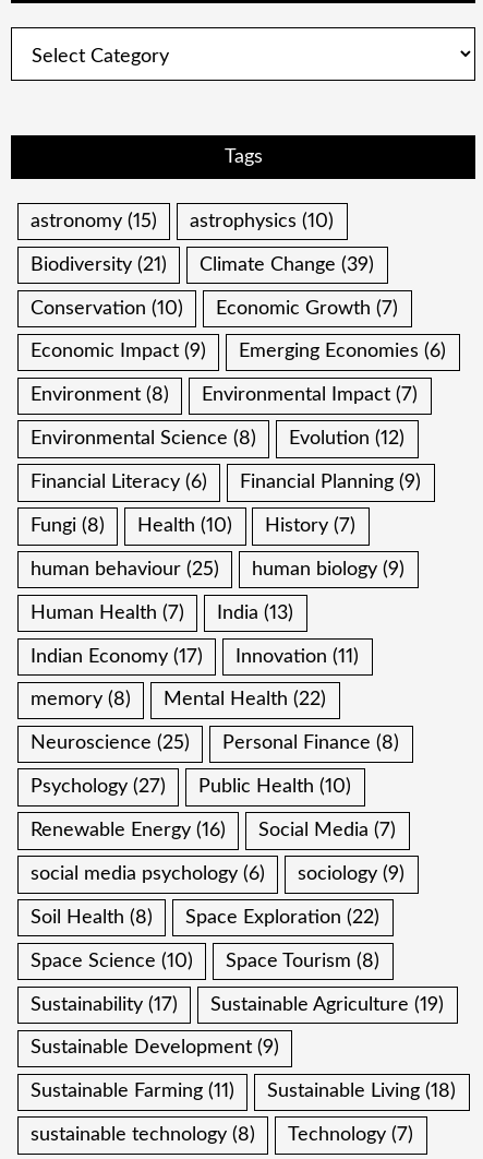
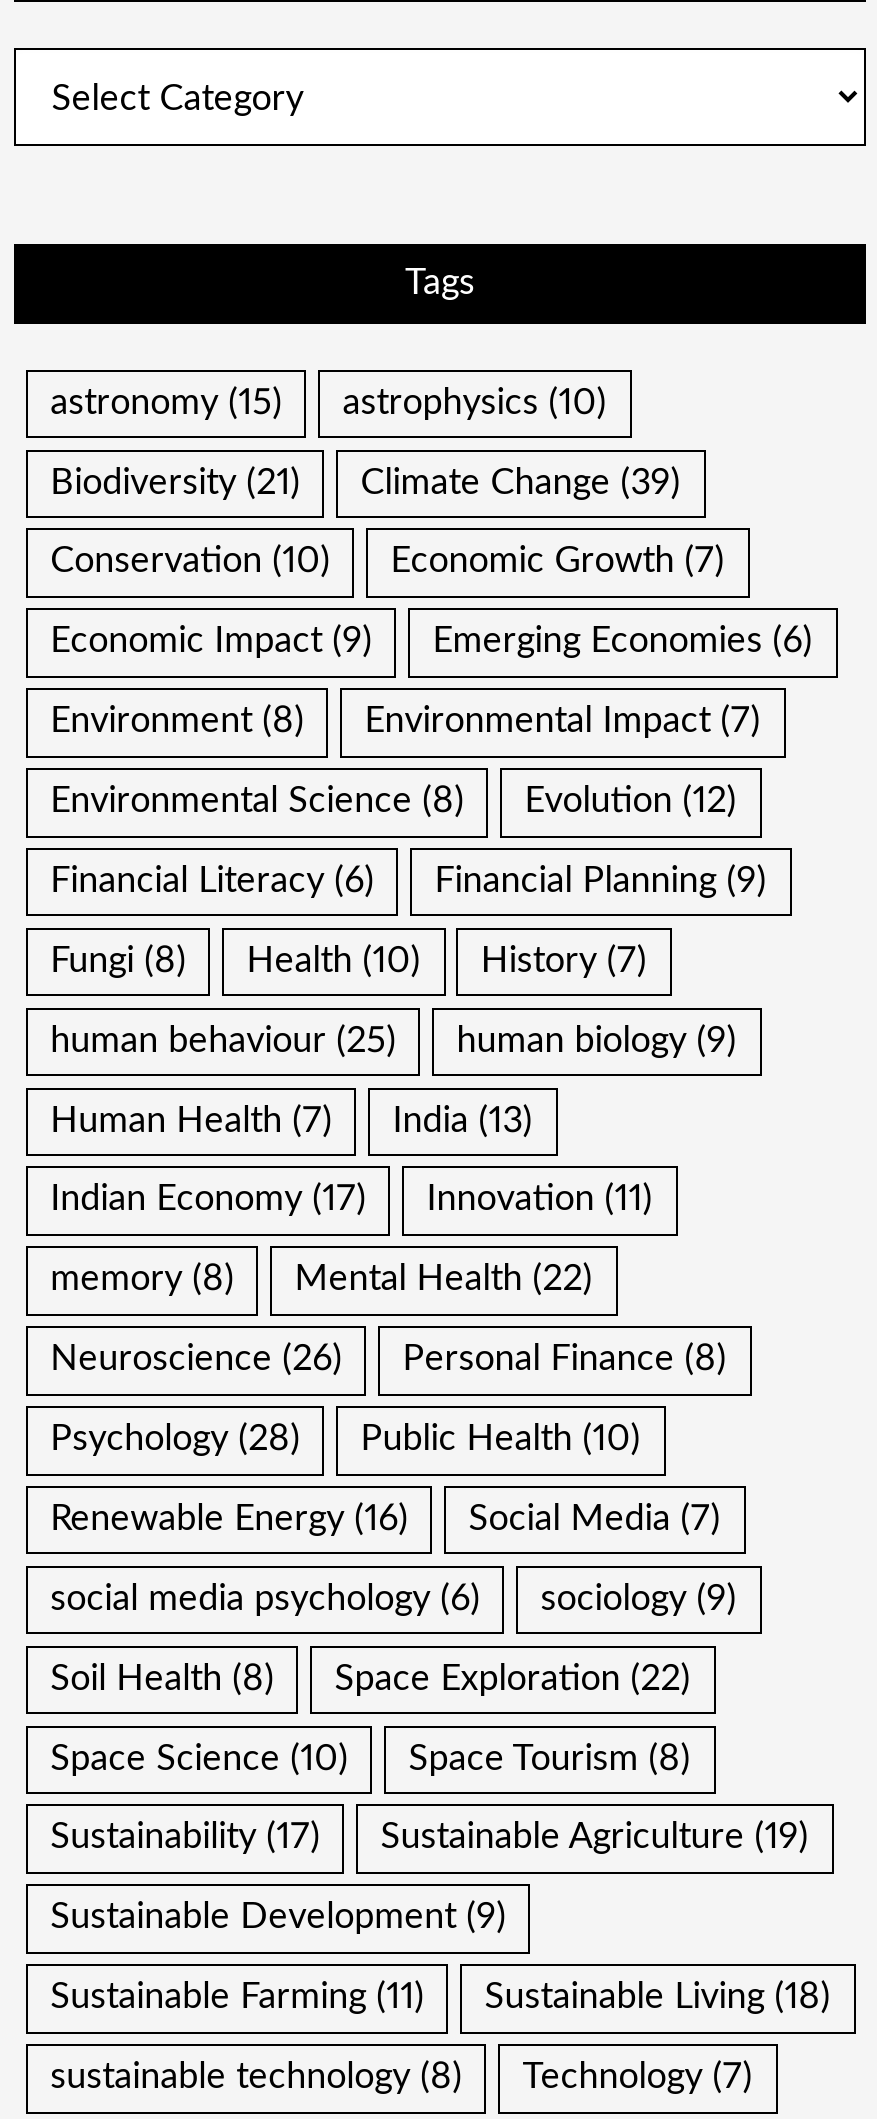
[31,734,190,753] Neuroscience (25) -> [50,1341,342,1377] Neuroscience (26)
[31,777,351,797] Psychology (27) Public Health (10) -> [50,1421,640,1457] Psychology (28) Public Health (10)

